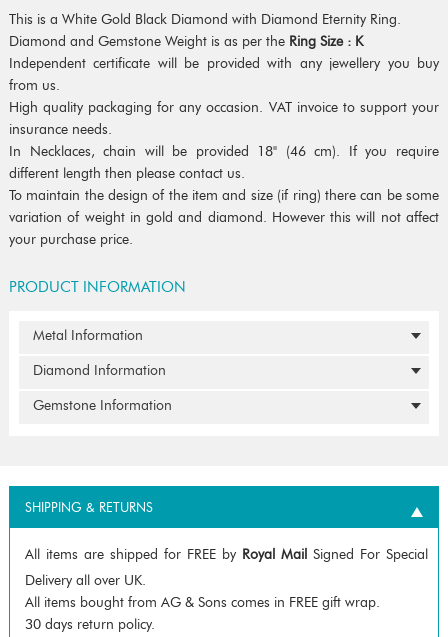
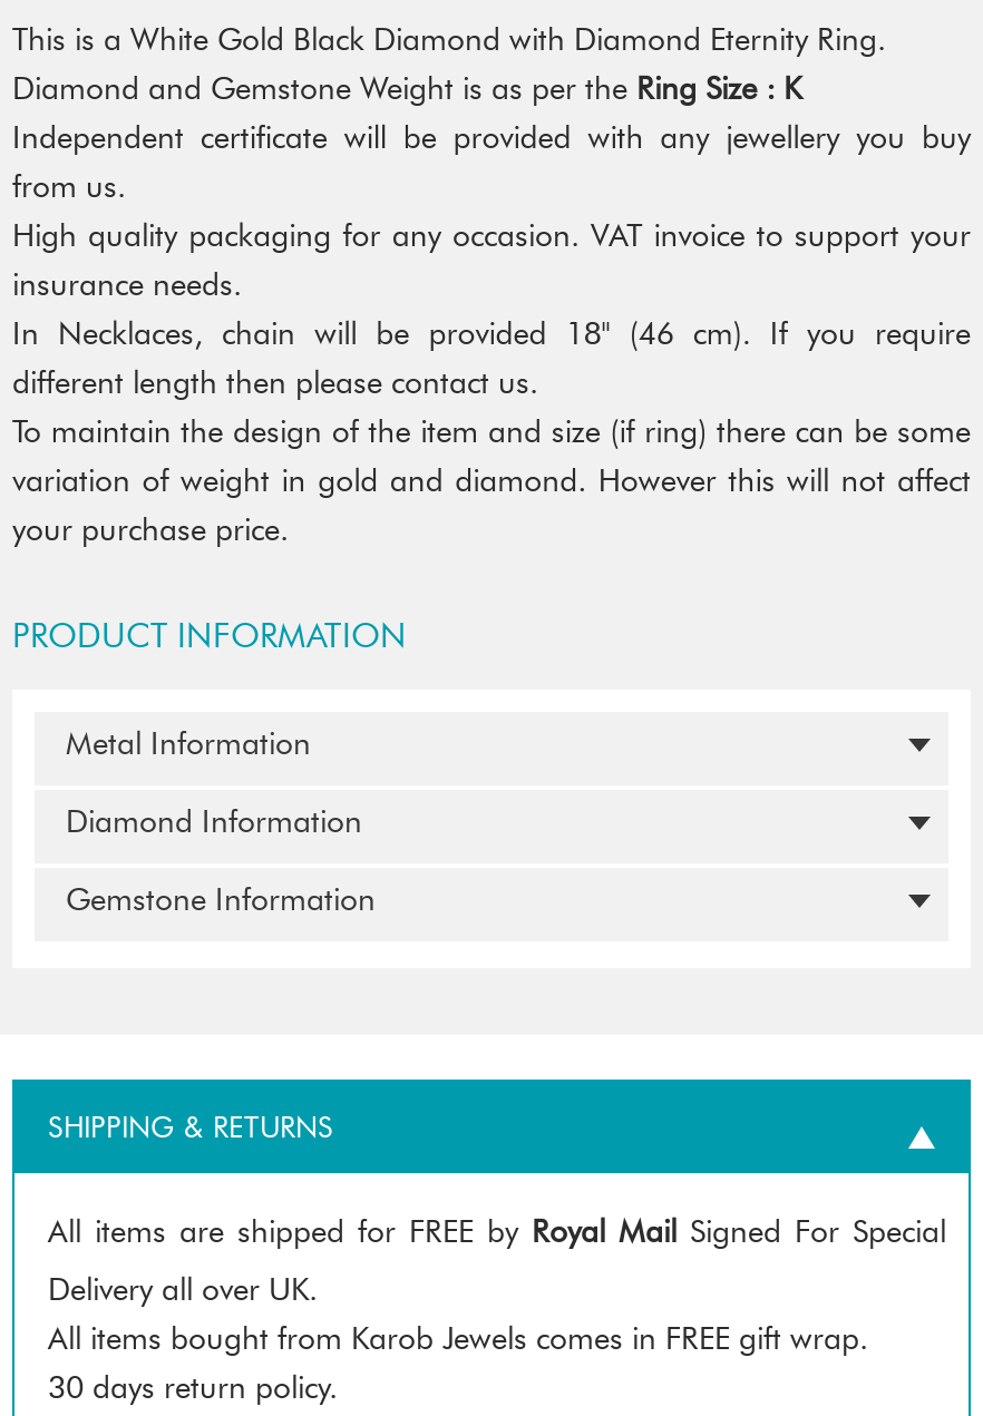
[25,595,380,609] All items bought from AG & Sons comes in FREE gift wrap. -> [48,1325,868,1356] All items bought from Karob Jewels comes in FREE gift wrap.

